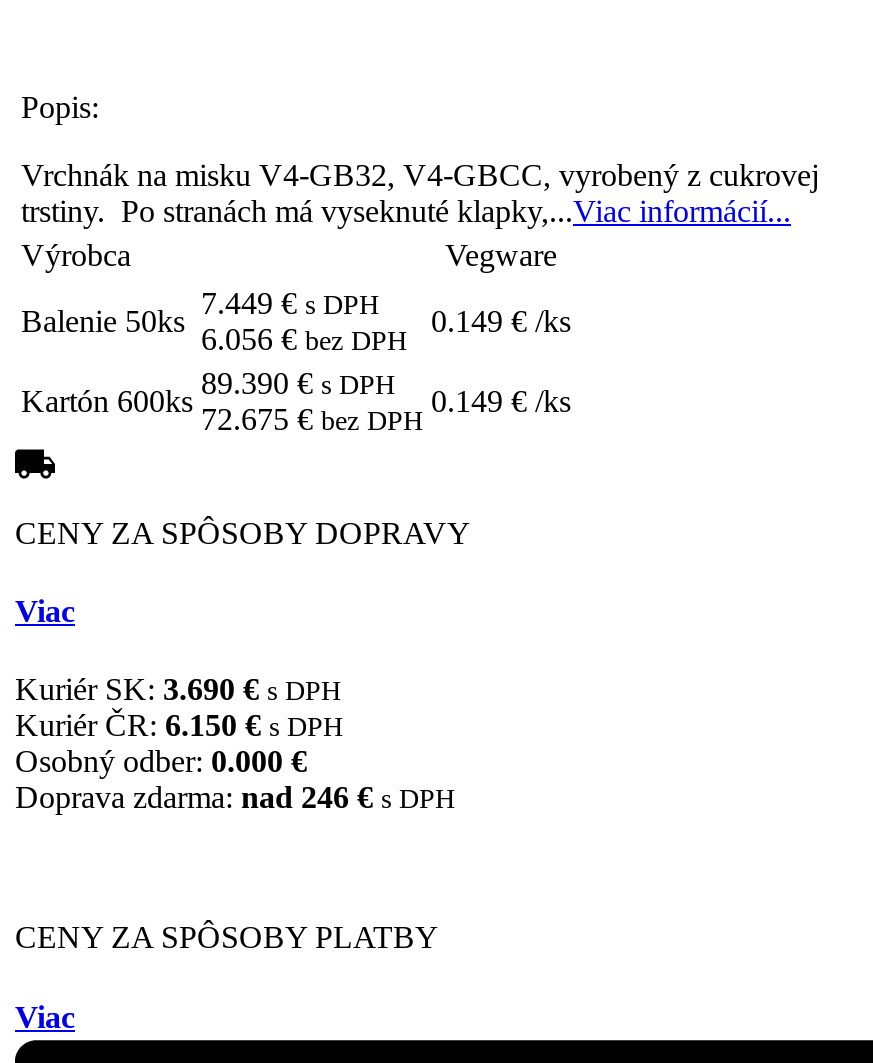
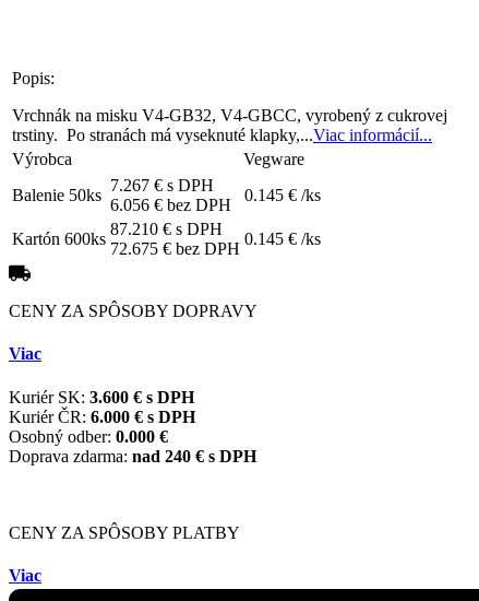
[201,286,379,320] 7.449 €s DPH -> [110,176,214,195] 7.267 €s DPH
[431,304,571,338] 0.149 € /ks -> [244,186,321,204] 0.145 € /ks
[201,366,395,400] 89.390 €s DPH -> [110,220,223,238] 87.210 €s DPH
[431,384,571,418] 0.149 € /ks -> [244,230,321,248] 0.145 € /ks
[15,673,341,707] Kuriér SK: 3.690 €s DPH -> [9,387,194,406] Kuriér SK: 3.600 €s DPH
[15,709,343,743] Kuriér ČR: 6.150 €s DPH -> [9,407,195,426] Kuriér ČR: 6.000 €s DPH
[15,781,455,815] Doprava zdarma: nad 246 €s DPH -> [9,446,256,465] Doprava zdarma: nad 240 €s DPH

